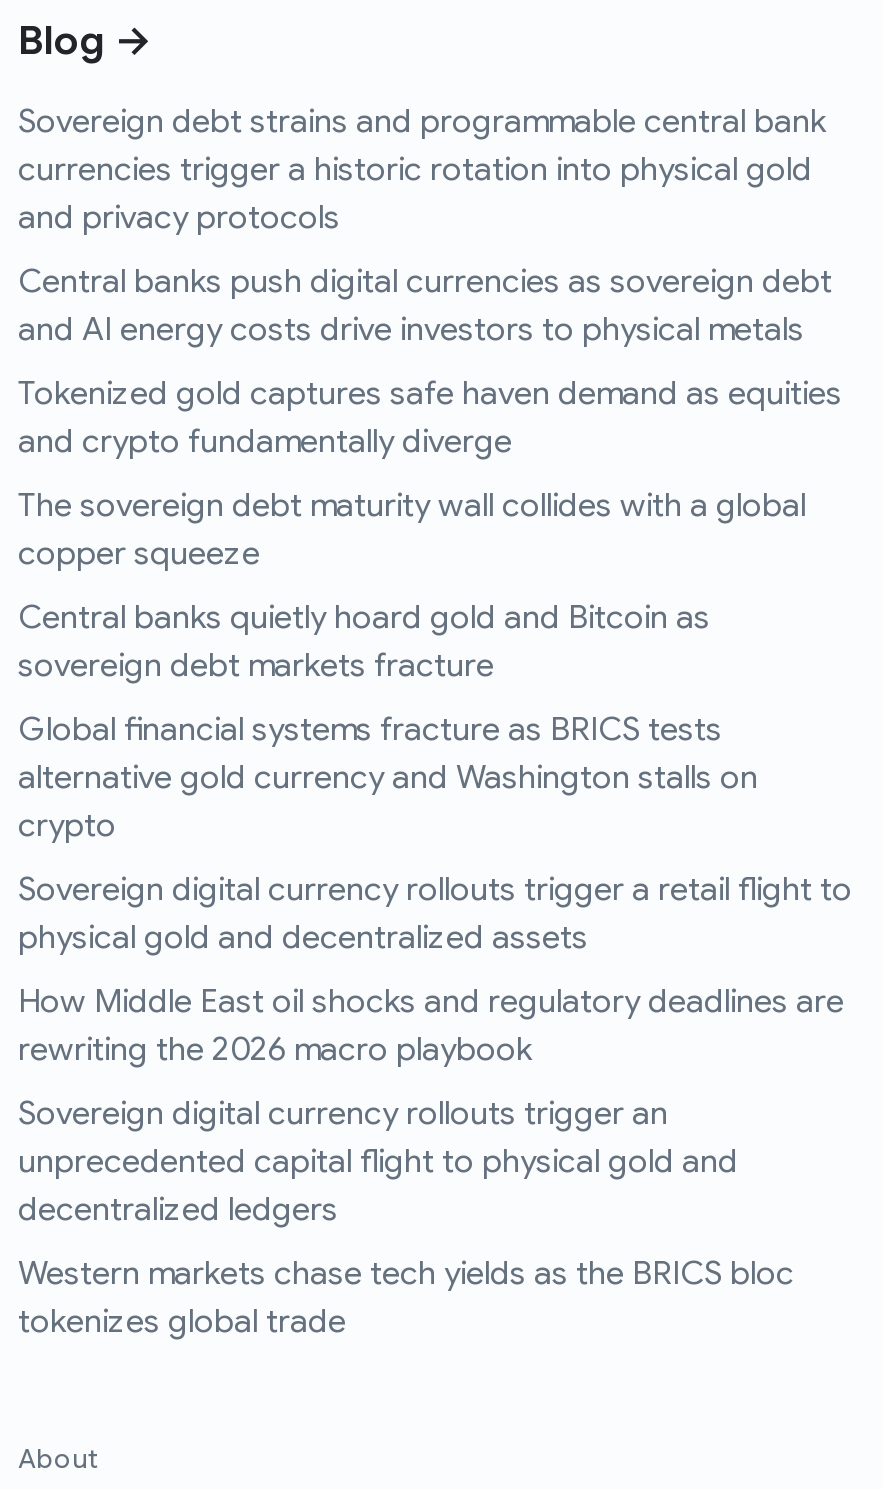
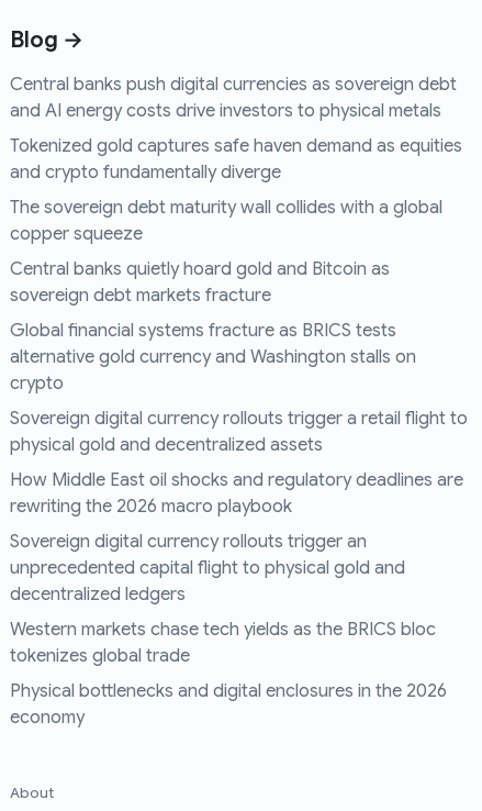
[18,103,826,239] Sovereign debt strains and programmable central bank | currencies trigger a historic rotation into physical gold | and privacy protocols -> none
moved [18,263,852,1343] -> [10,74,468,667]: Central banks push digital currencies as sovereign debt | and AI energy costs drive investors to physical metals | Tokenized gold captures safe haven demand as equities | ... | Western markets chase tech yields as the BRICS bloc | tokenizes global trade
none -> [10,681,447,729] Physical bottlenecks and digital enclosures in the 2026 | economy

